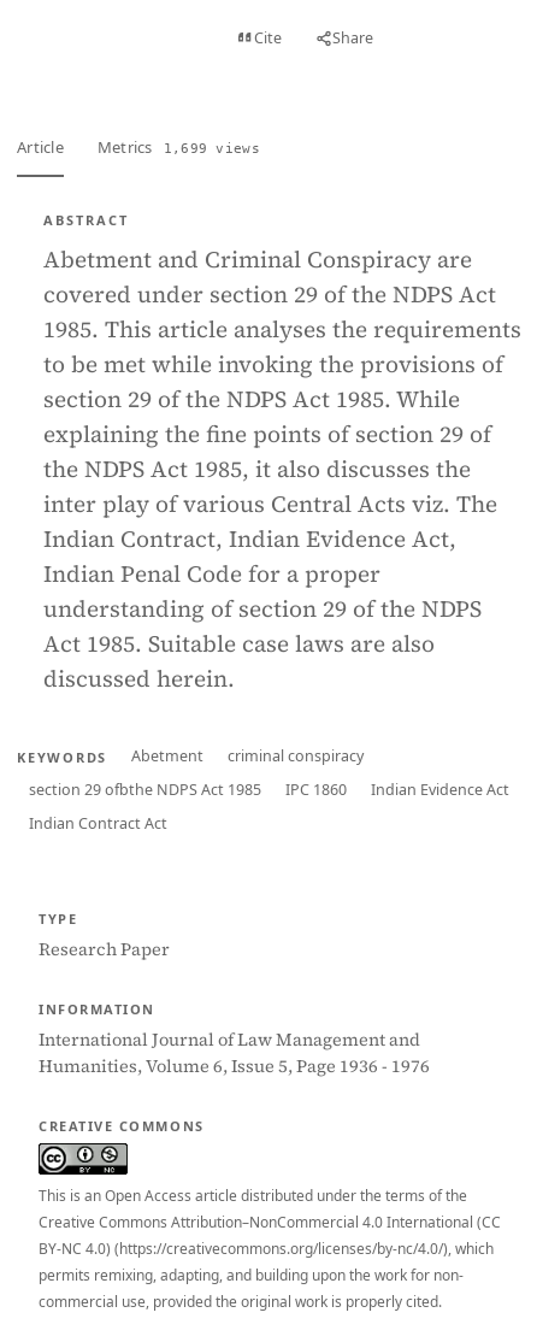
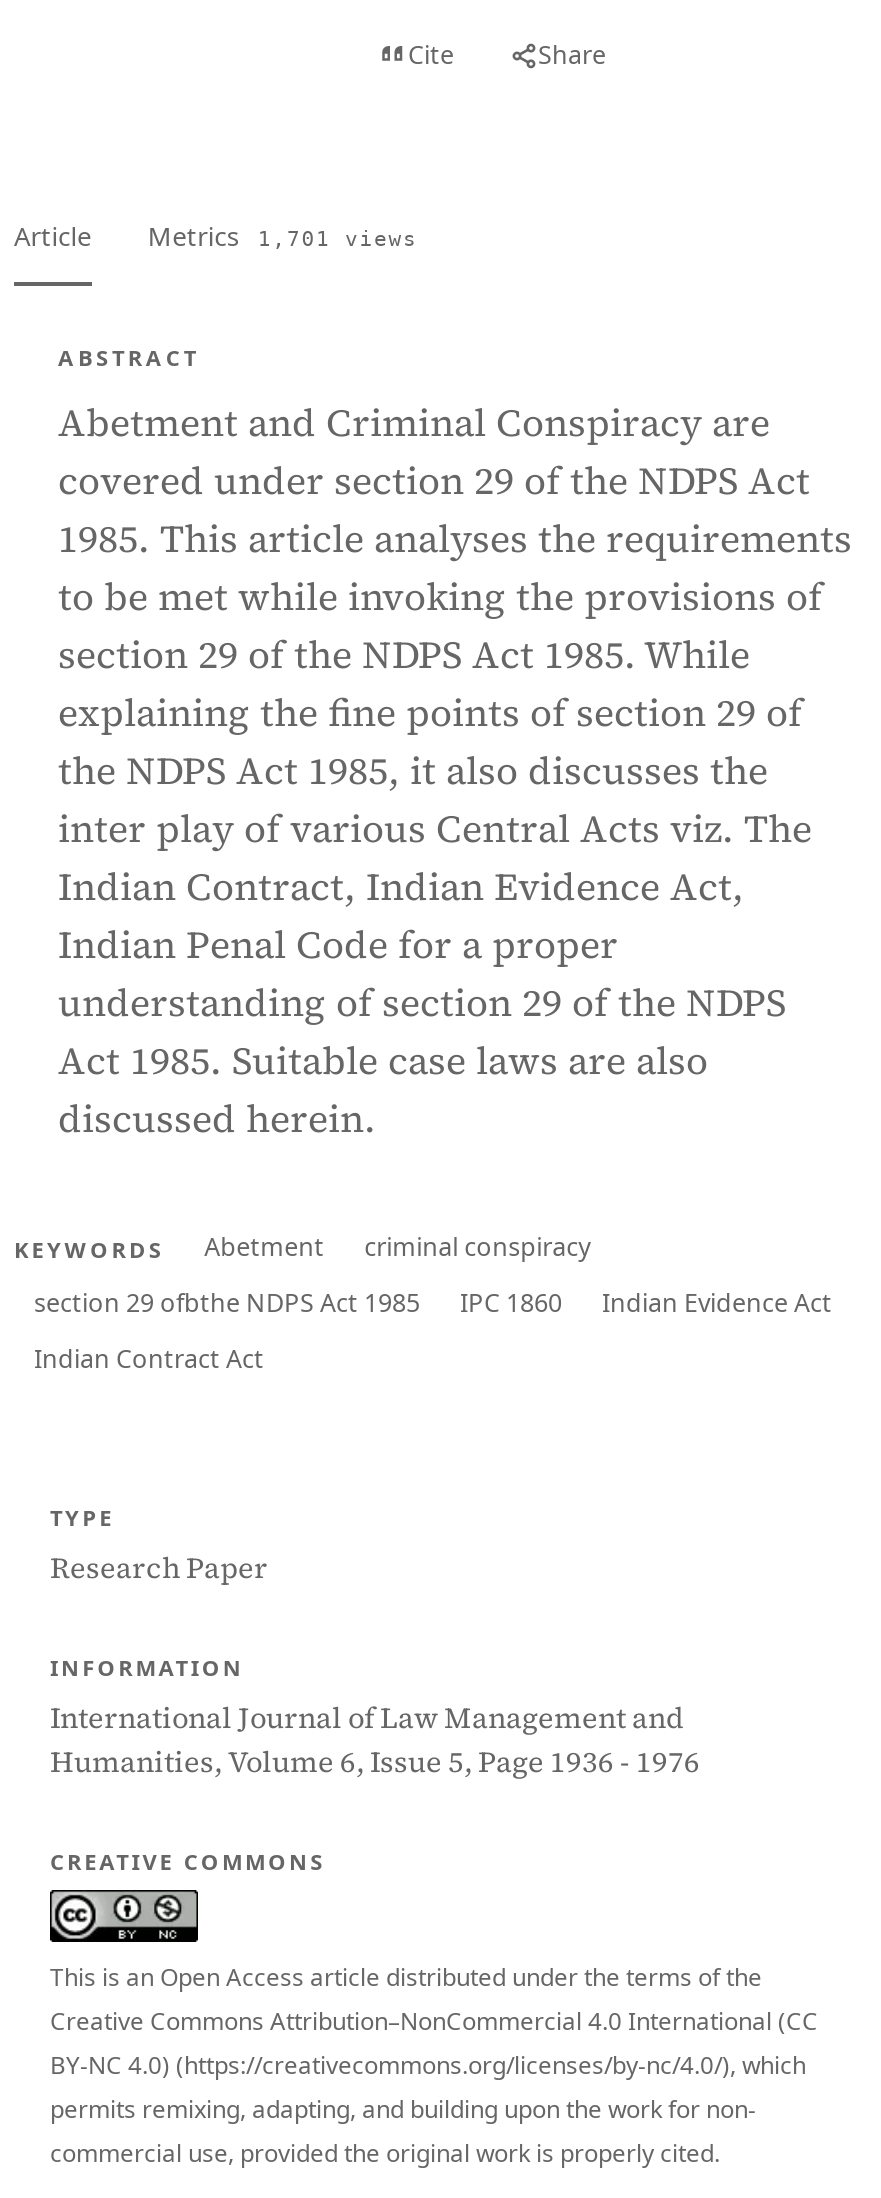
[97,136,260,158] Metrics 1,699 views -> [148,218,418,254] Metrics 1,701 views

